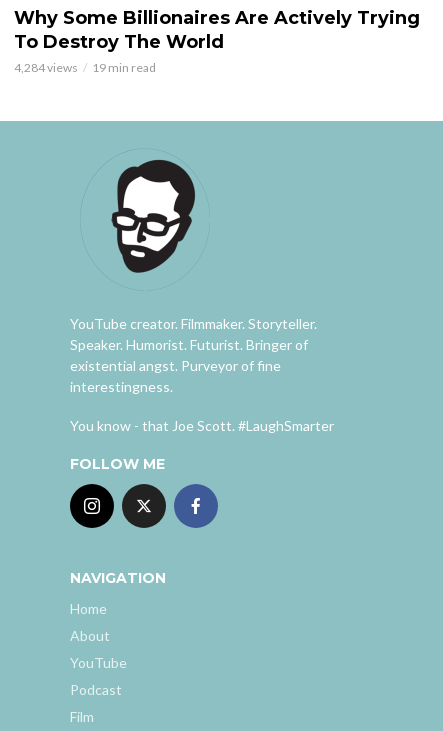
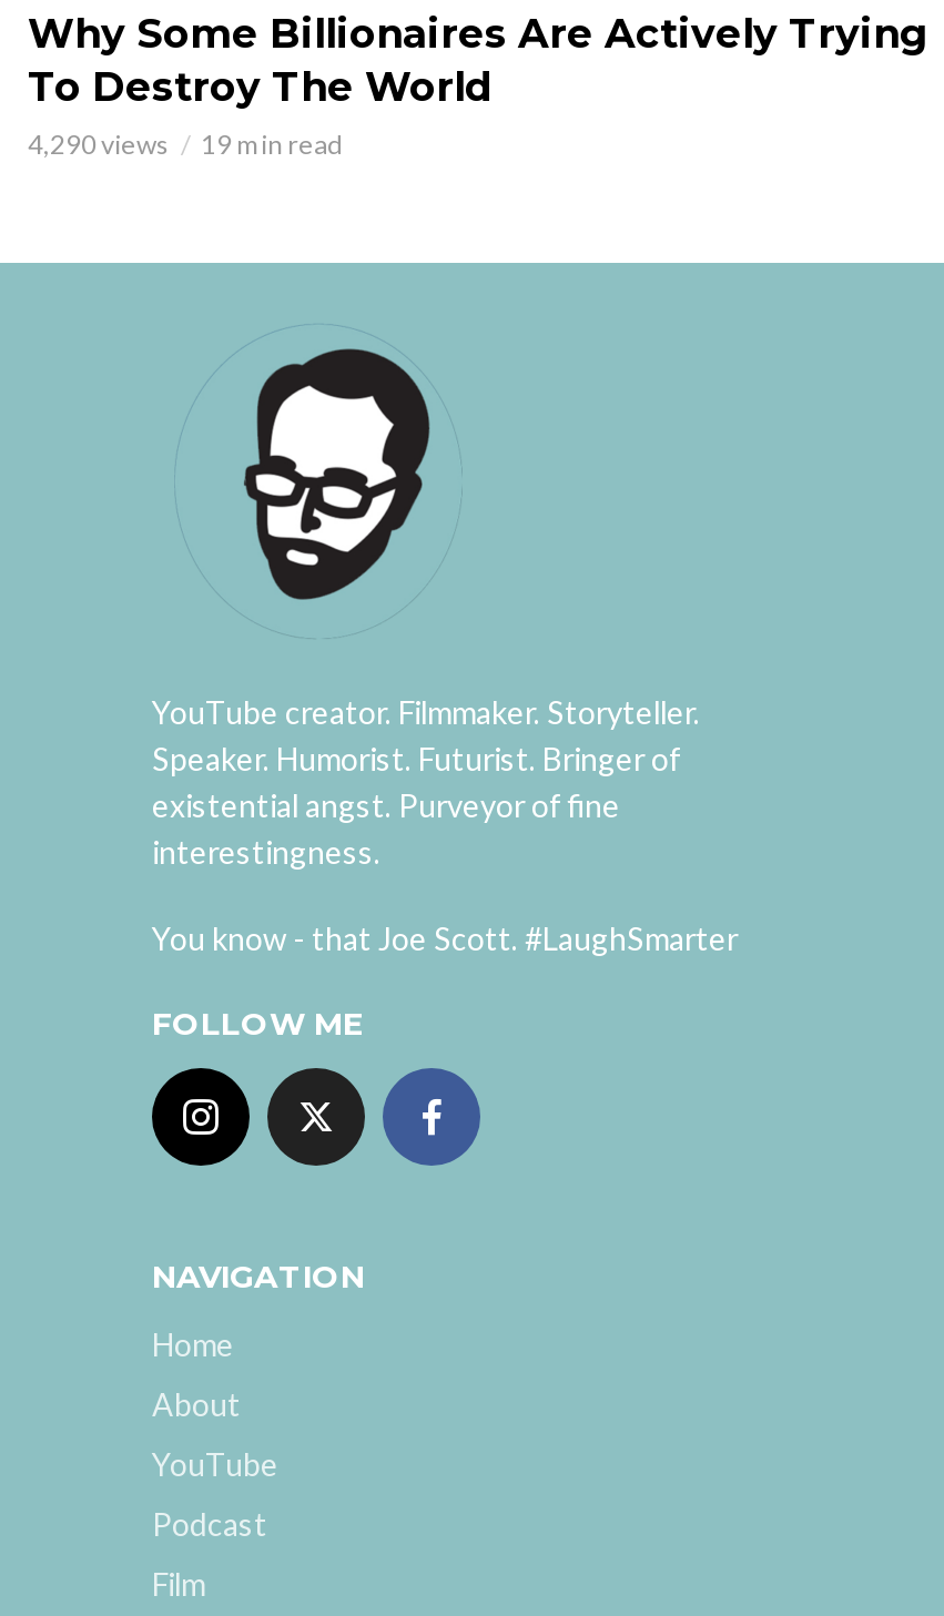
[14,60,156,75] 4,284 views 19 min read -> [28,128,343,161] 4,290 views 19 min read

